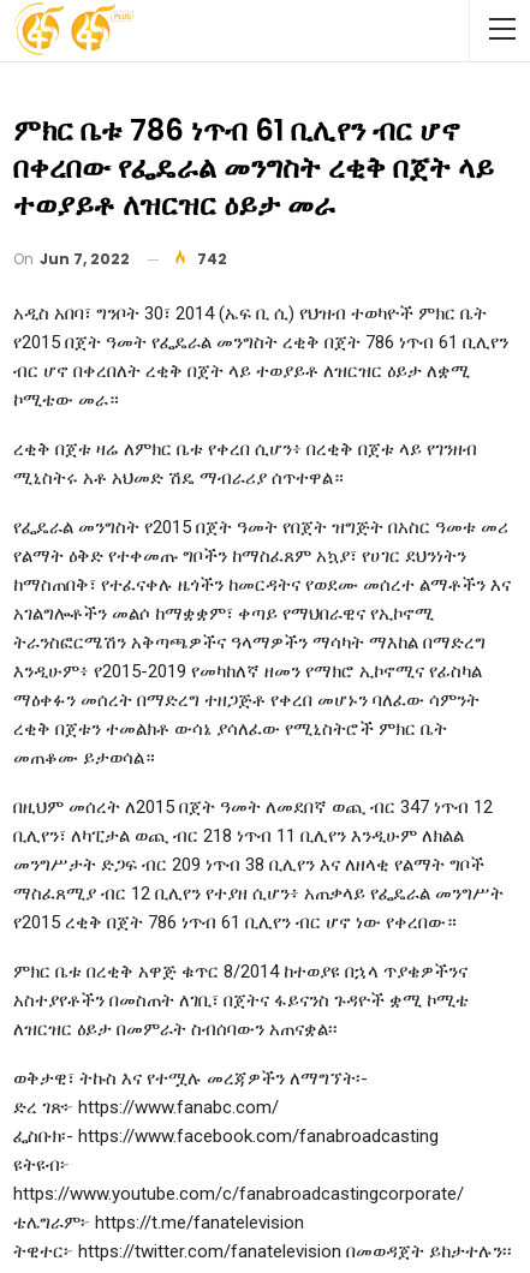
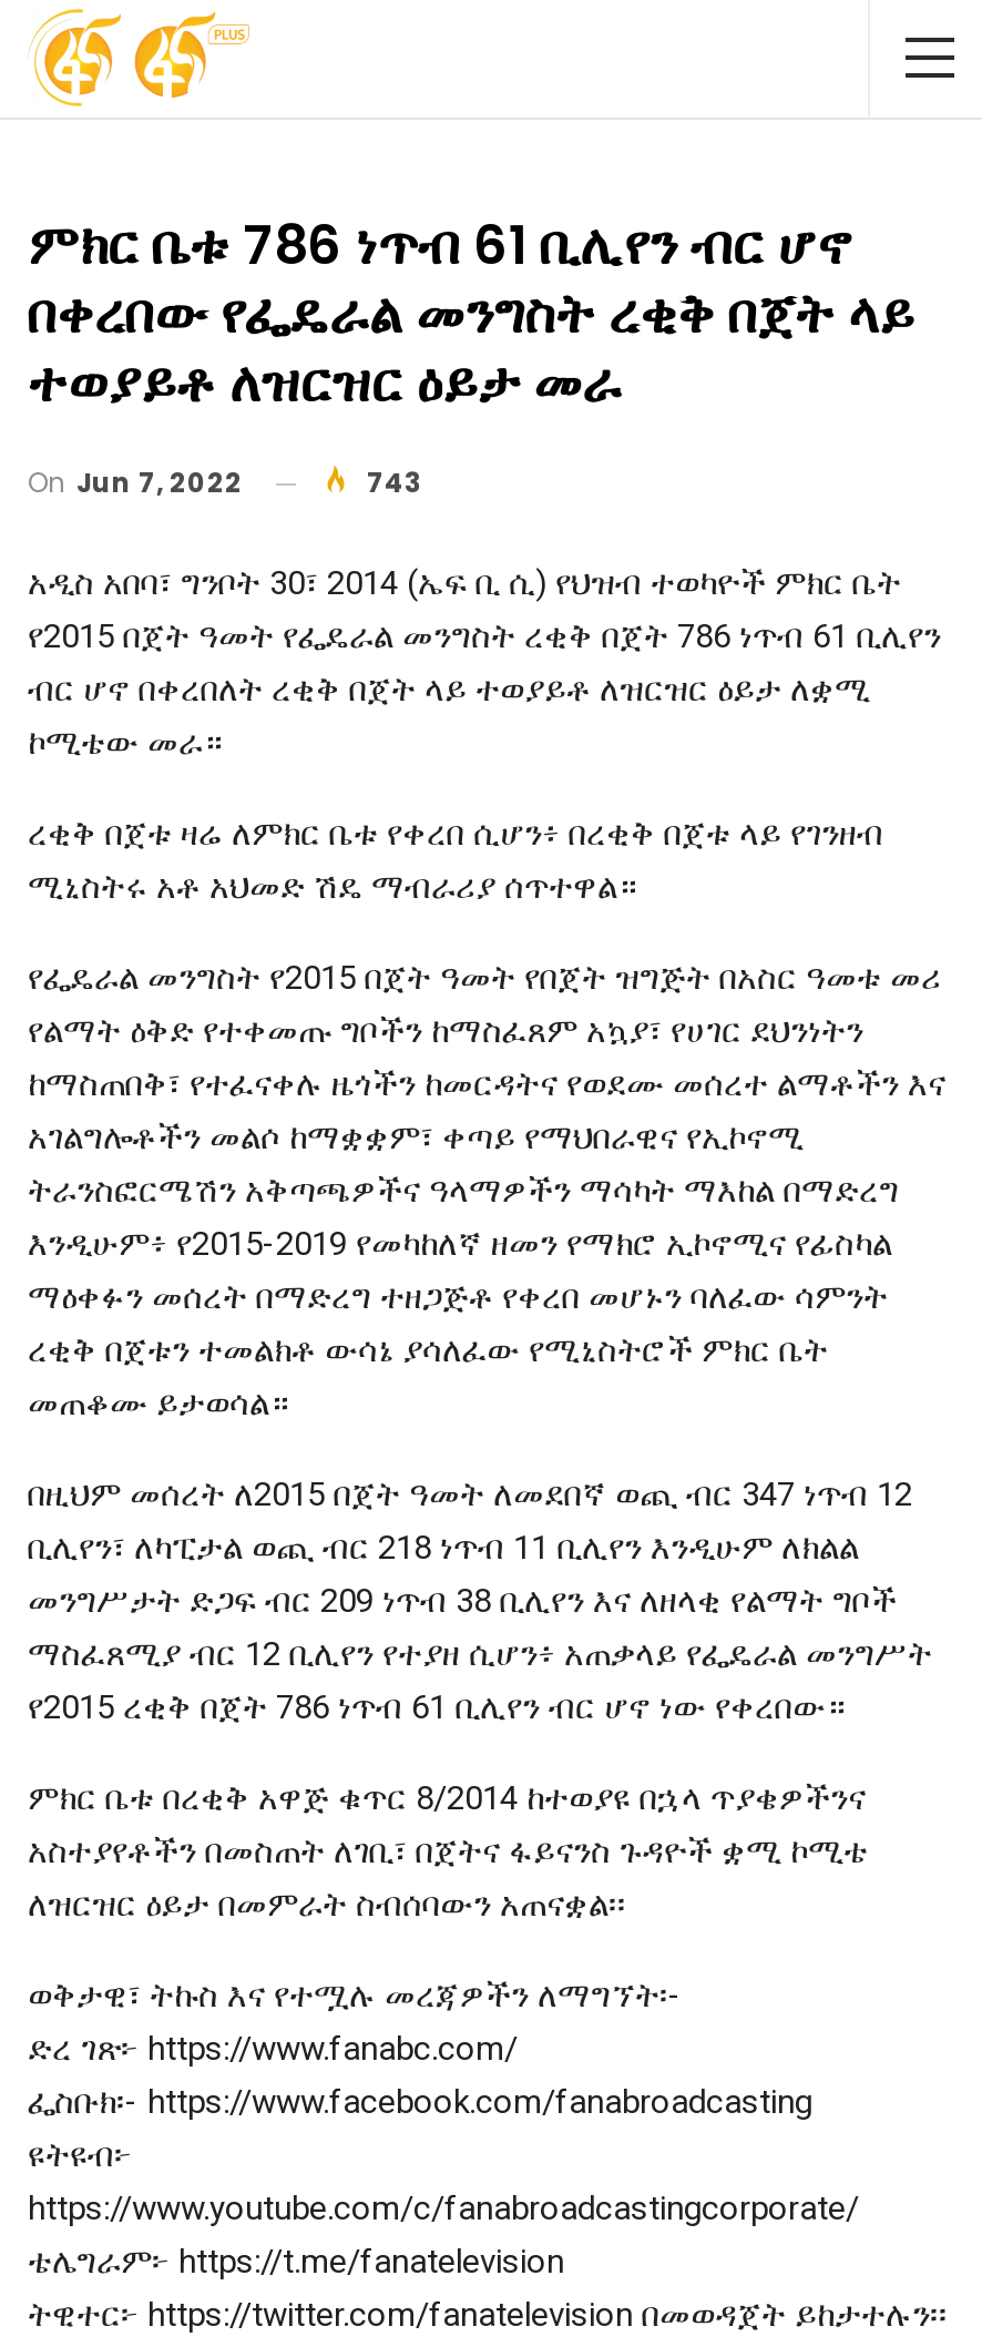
[197,248,227,269] 742 -> [367,463,422,500] 743

